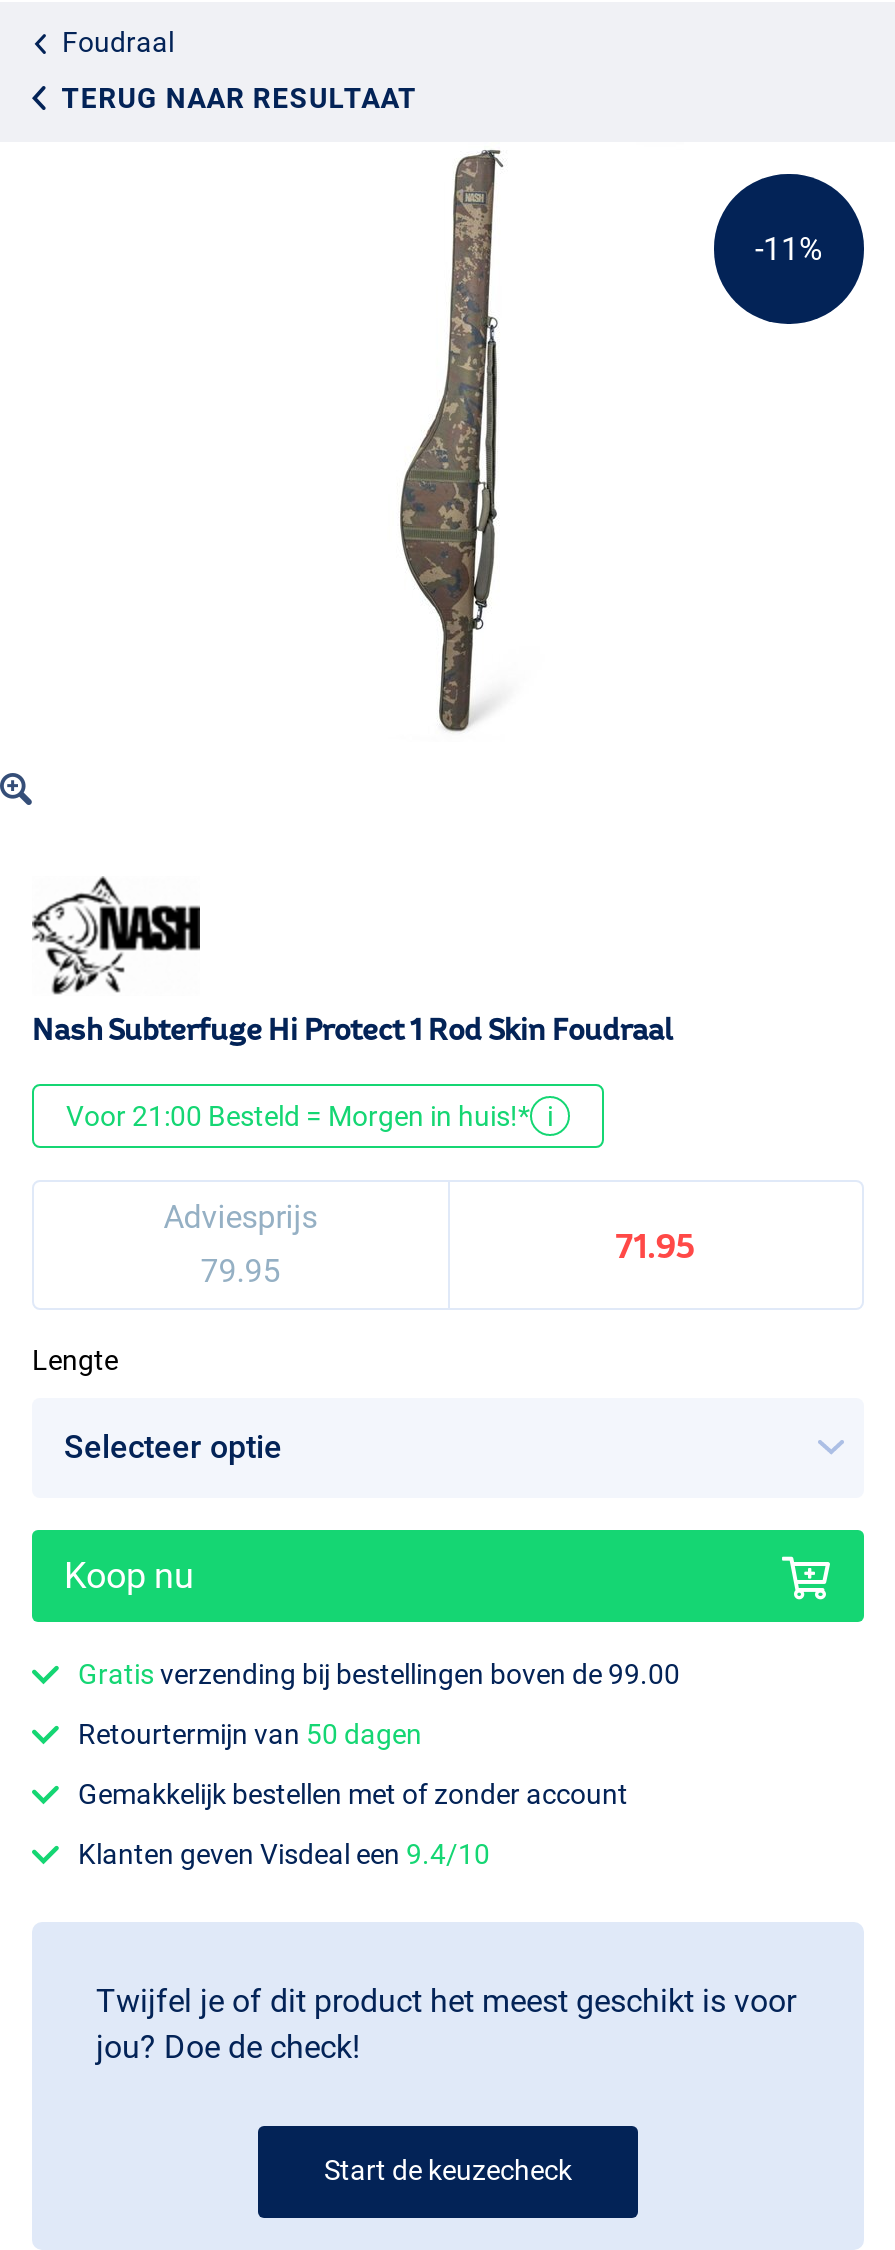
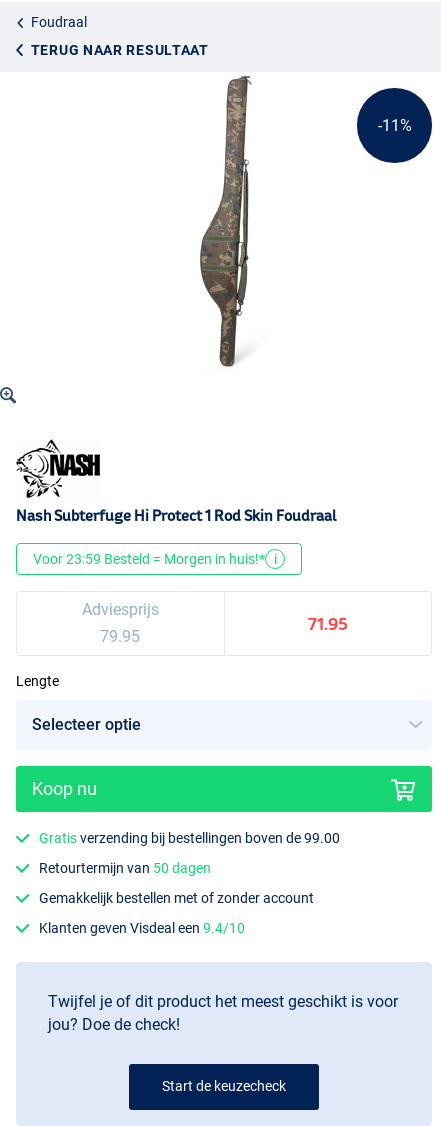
[66,1100,553,1132] Voor 21:00 Besteld = Morgen in huis!* i -> [33,551,276,567] Voor 23:59 Besteld = Morgen in huis!* i

